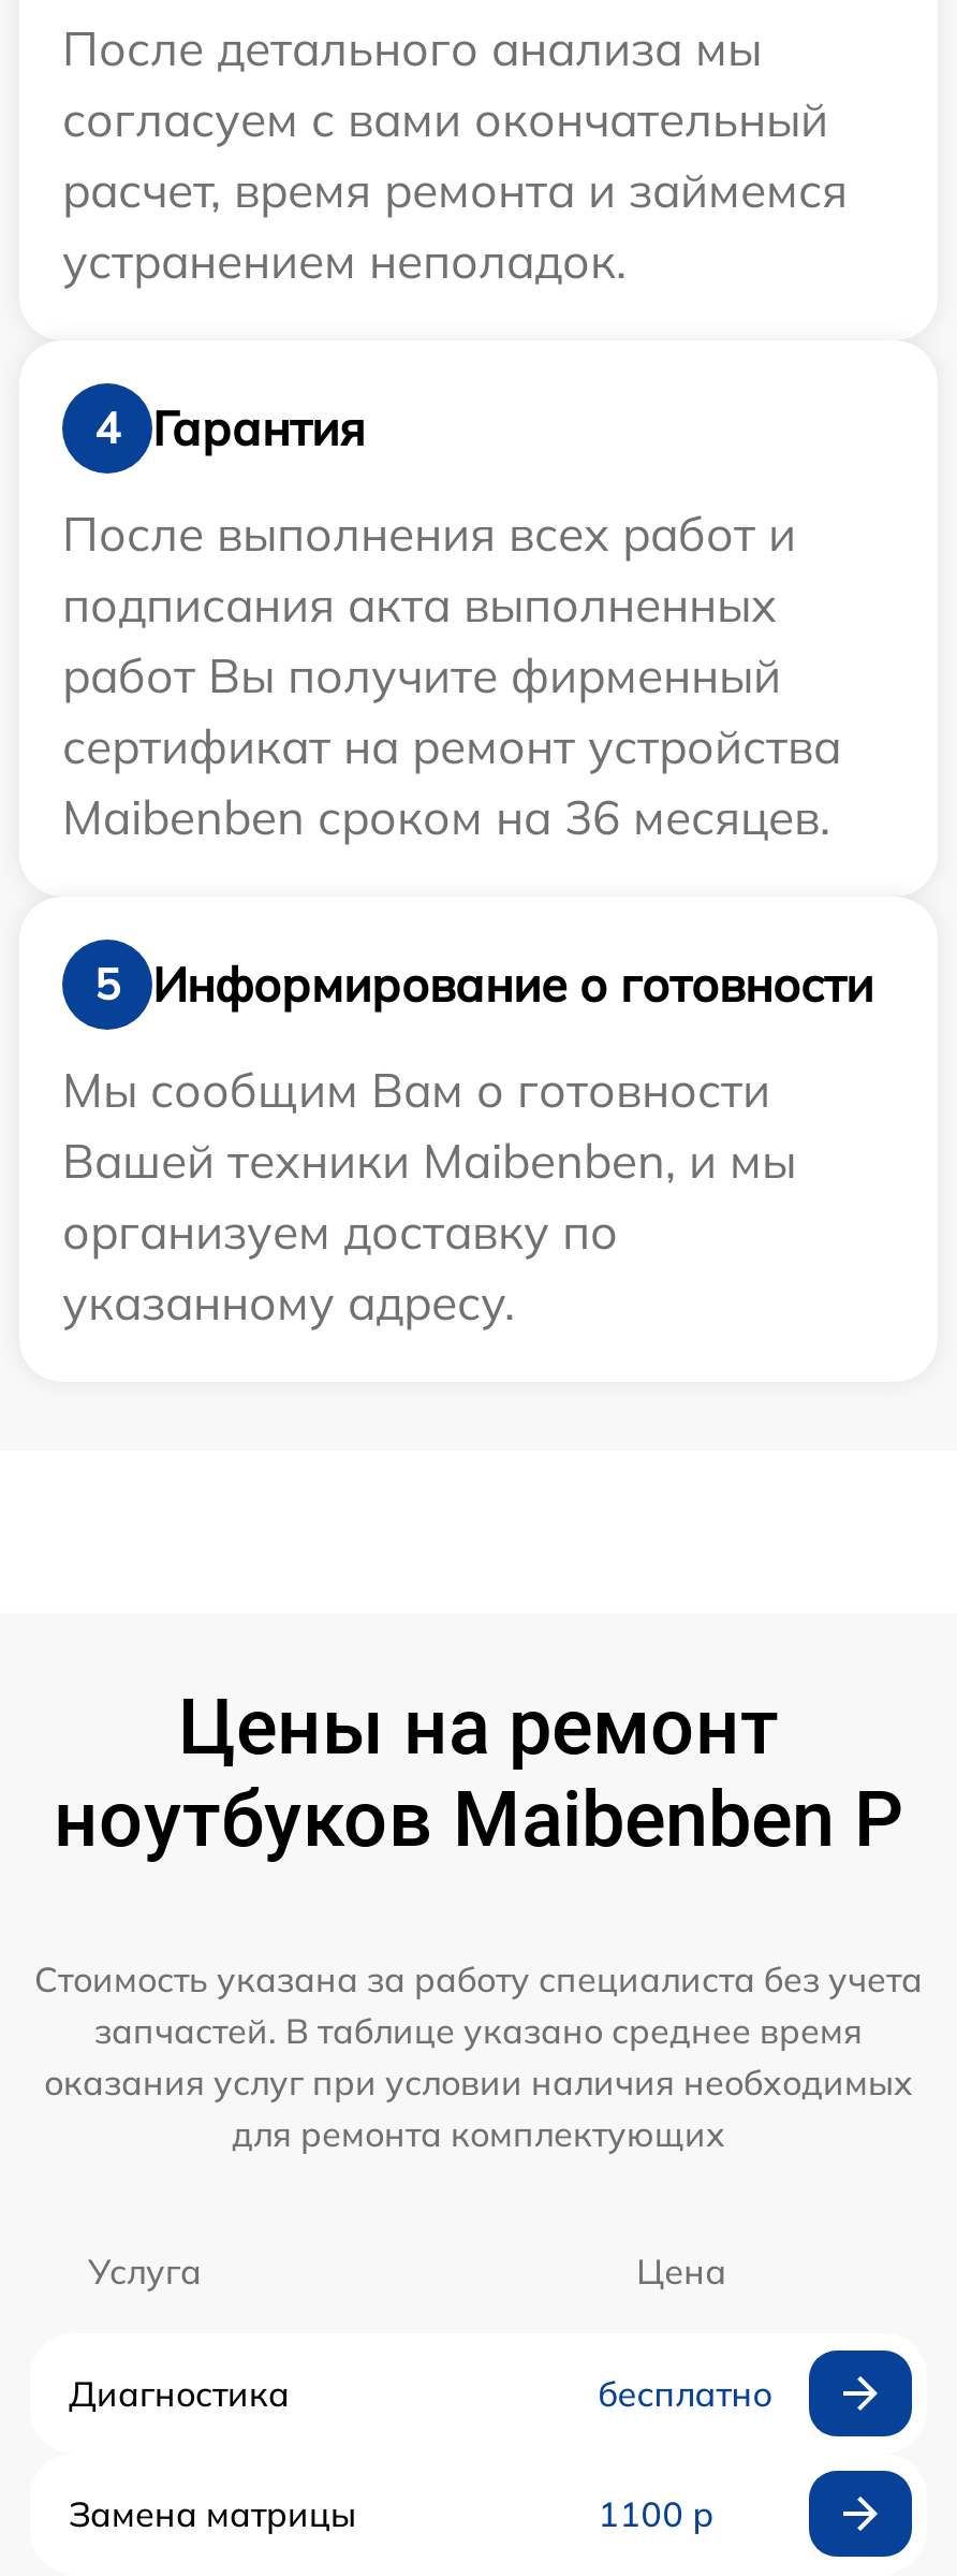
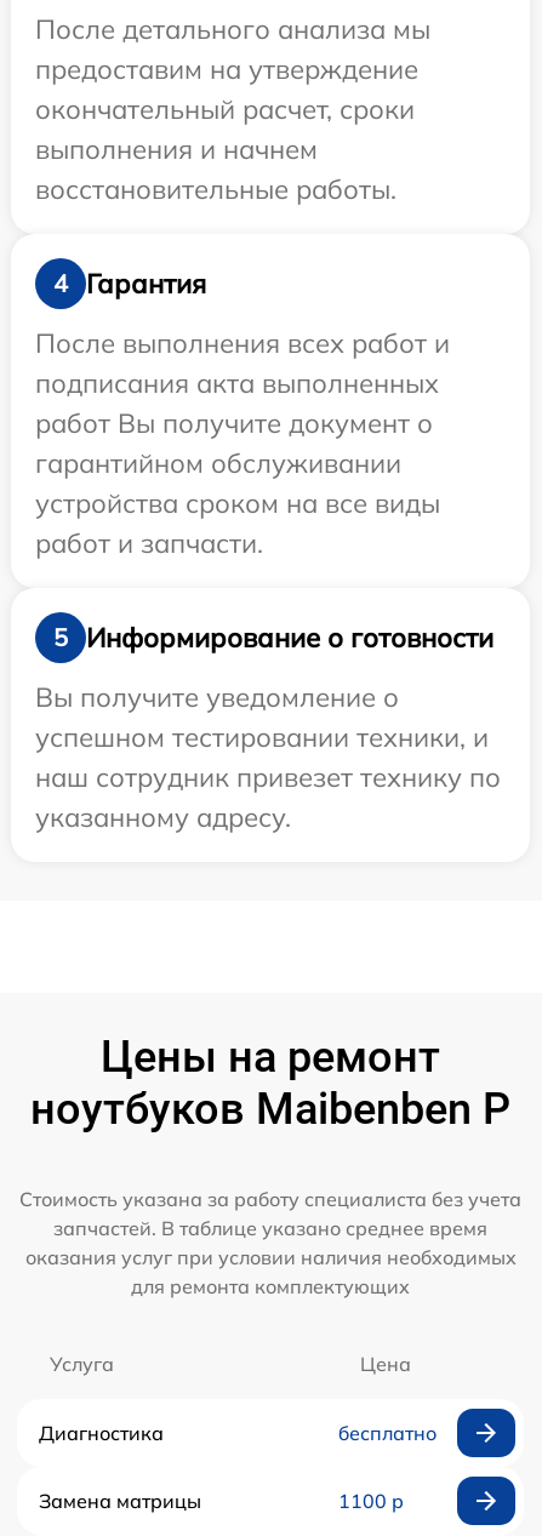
[62,89,848,291] согласуем с вами окончательный | расчет, время ремонта и займемся | устранением неполадок. -> [35,52,418,206] предоставим на утверждение | окончательный расчет, сроки | выполнения и начнем | восстановительные работы.
[62,645,841,847] работ Вы получите фирменный | сертификат на ремонт устройства | Maibenben сроком на 36 месяцев. -> [35,406,440,560] работ Вы получите документ о | гарантийном обслуживании | устройства сроком на все виды | работ и запчасти.
[62,1060,796,1262] Мы сообщим Вам о готовности | Вашей техники Maibenben, и мы | организуем доставку по -> [35,680,501,794] Вы получите уведомление о | успешном тестировании техники, и | наш сотрудник привезет технику по

